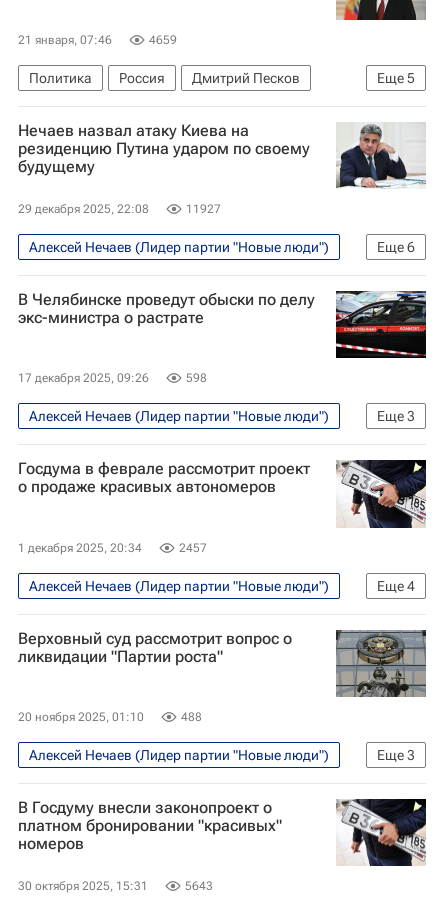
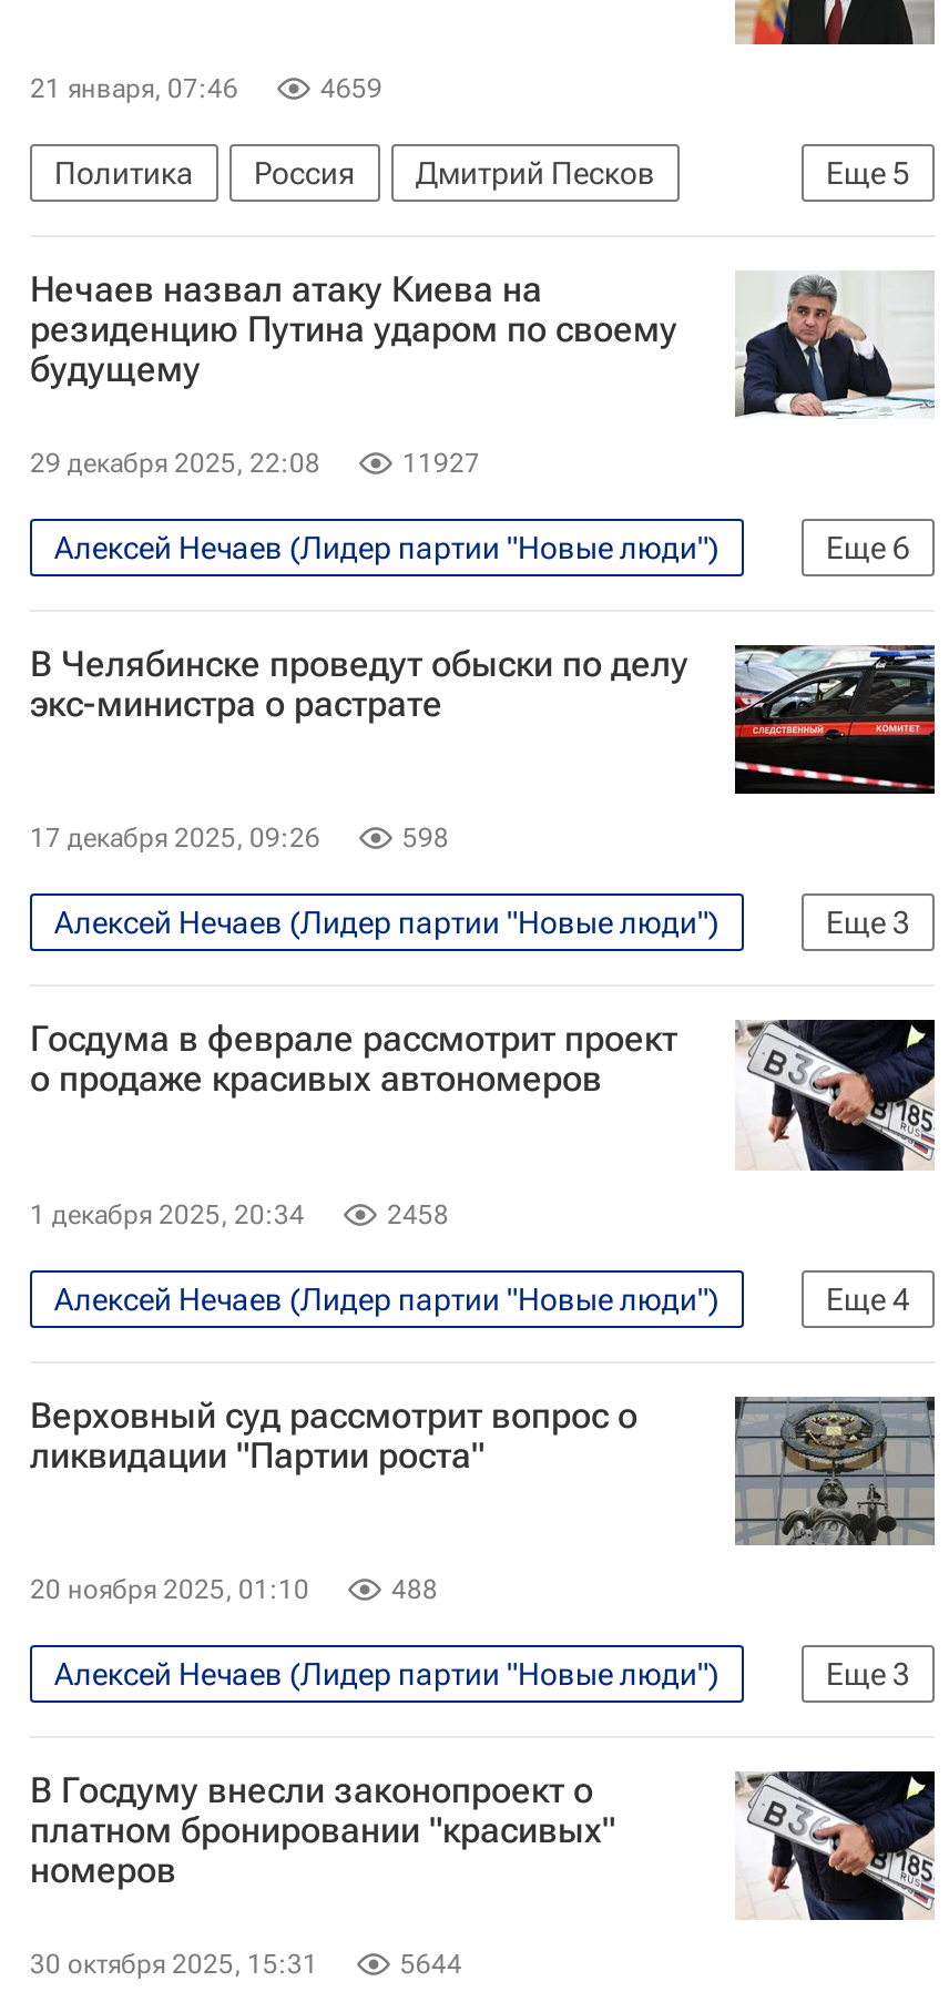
[179,540,207,554] 2457 -> [387,1198,449,1229] 2458
[185,879,213,893] 5643 -> [400,1949,462,1980] 5644

